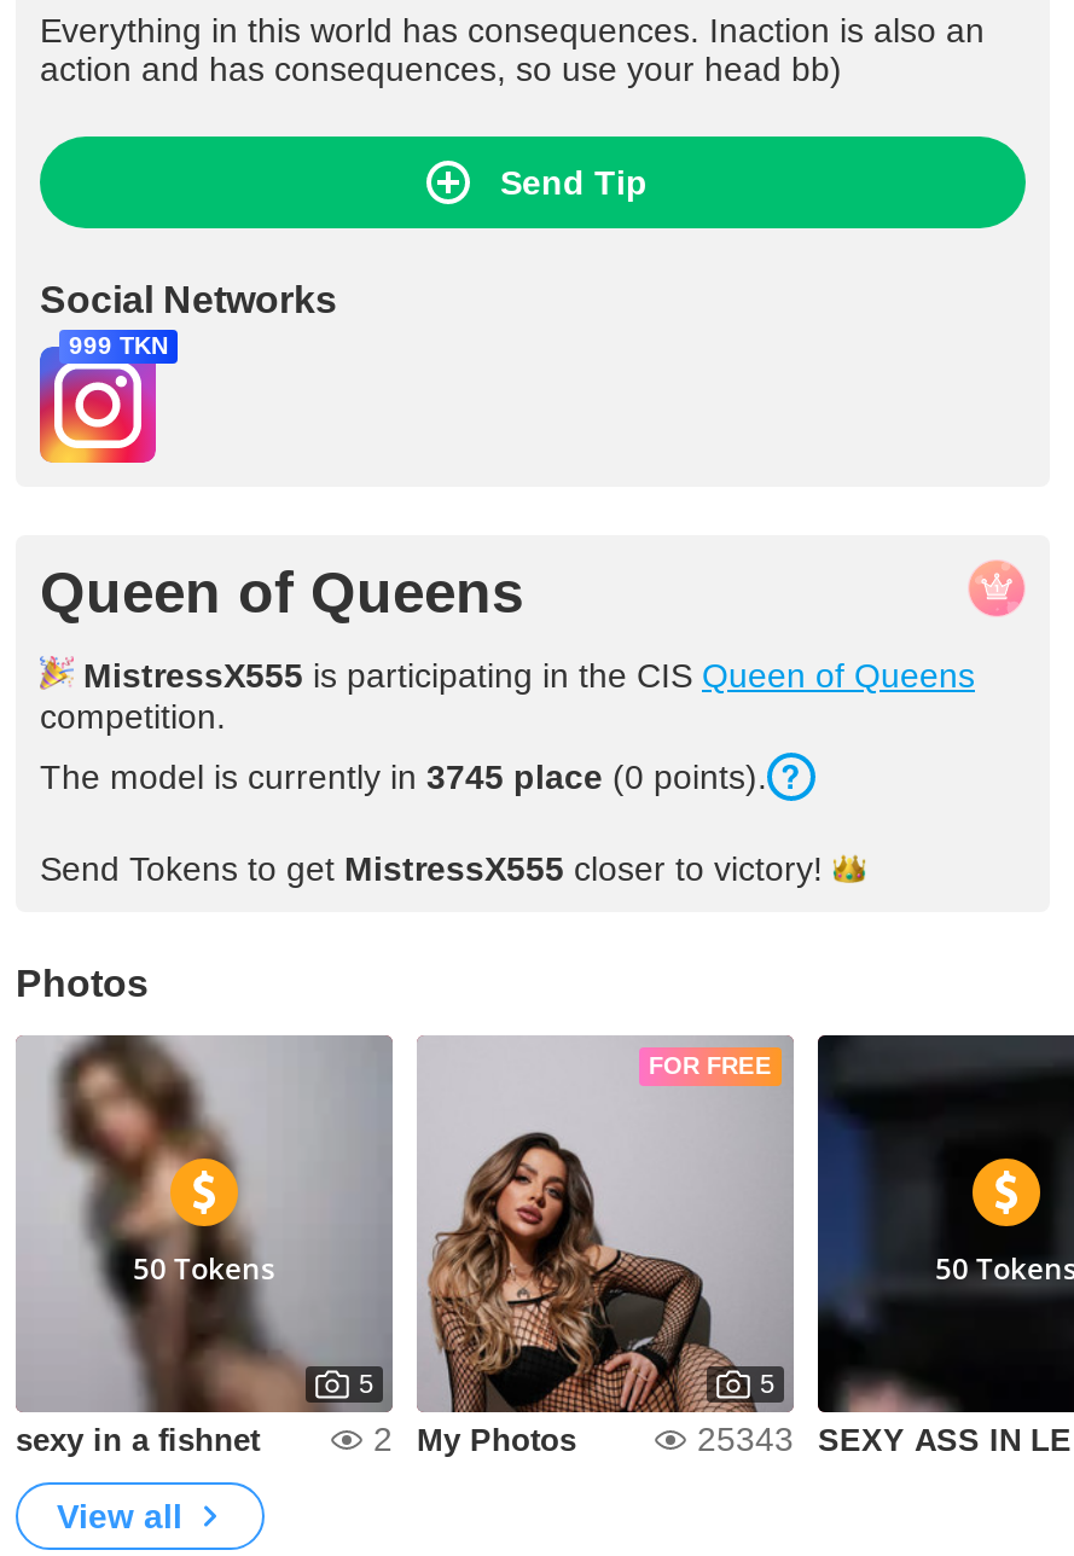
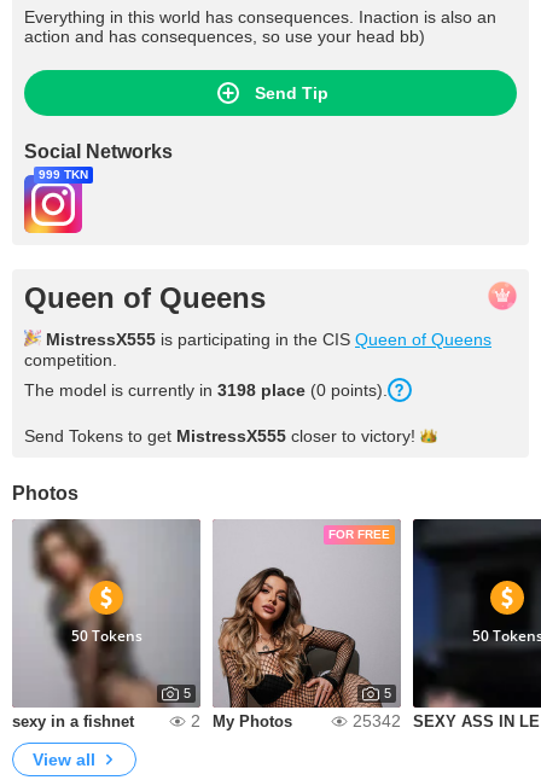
[40,757,767,796] The model is currently in 3745 place (0 points). -> [24,380,388,400] The model is currently in 3198 place (0 points).
[697,1419,794,1458] 25343 -> [353,711,401,730] 25342

